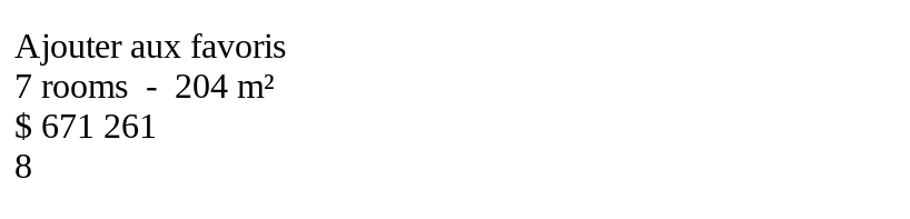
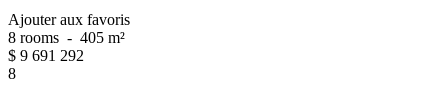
[14,67,275,104] 7 rooms - 204 m² -> [8,29,125,46] 8 rooms - 405 m²
[14,107,157,145] $671 261 -> [8,47,84,64] $9 691 292

